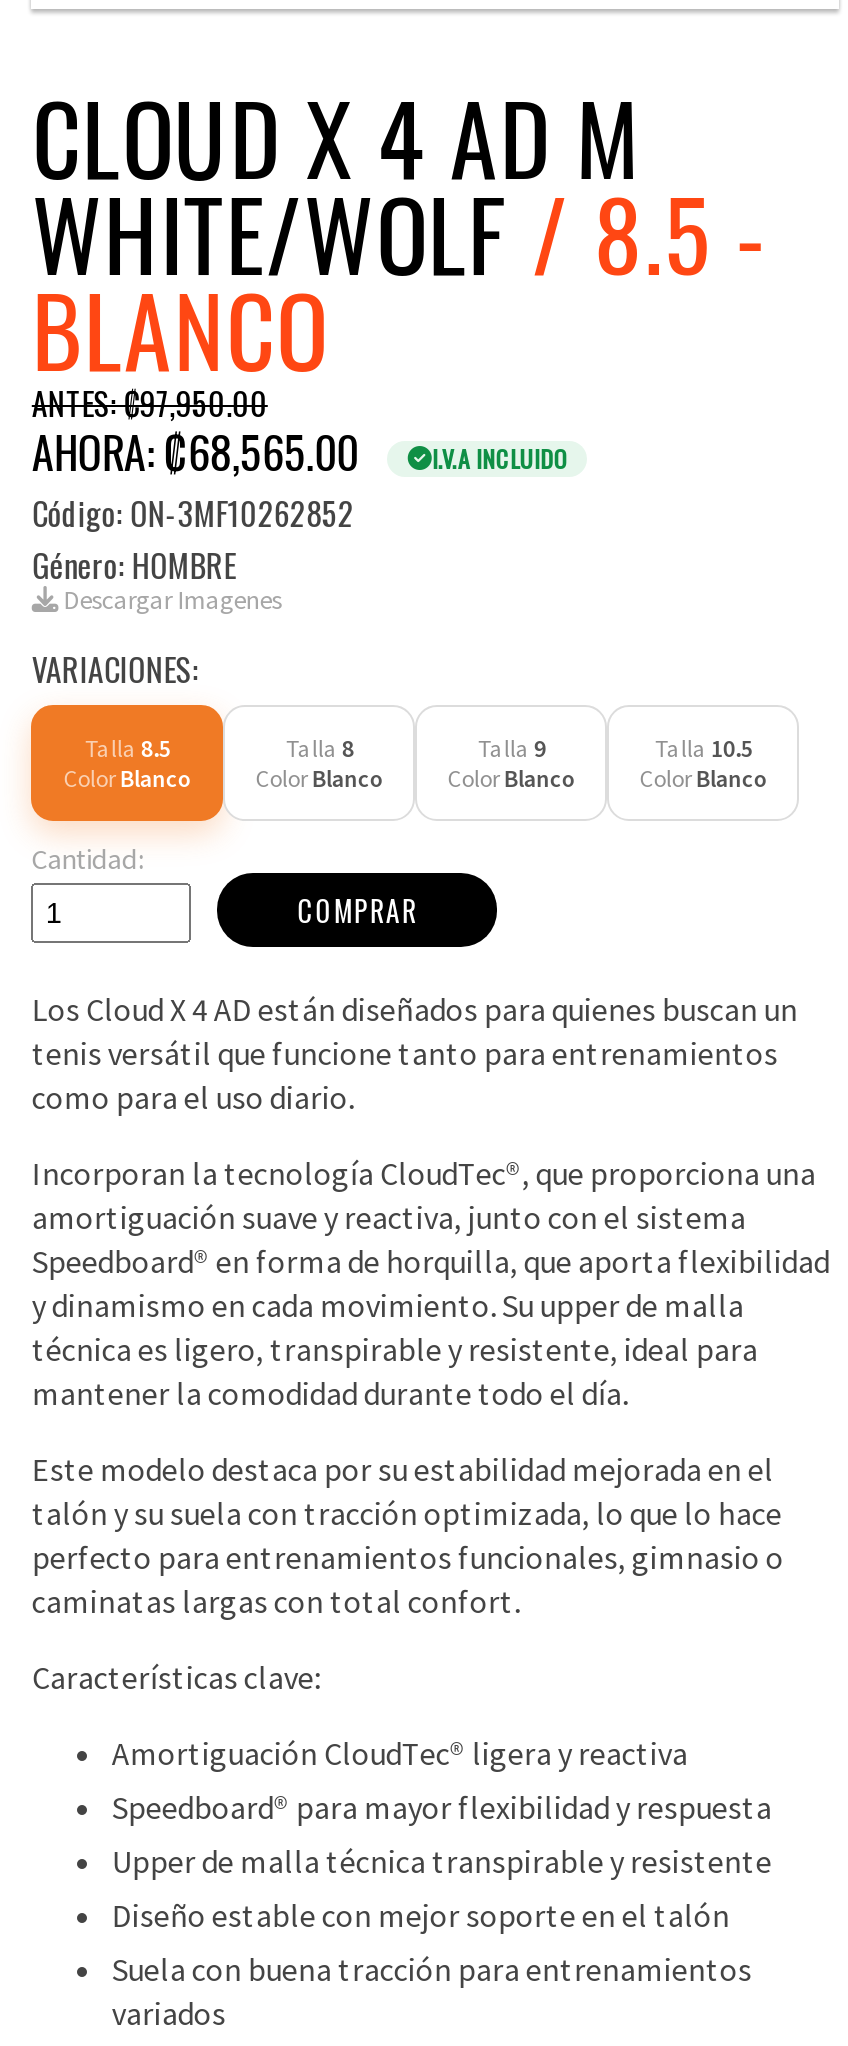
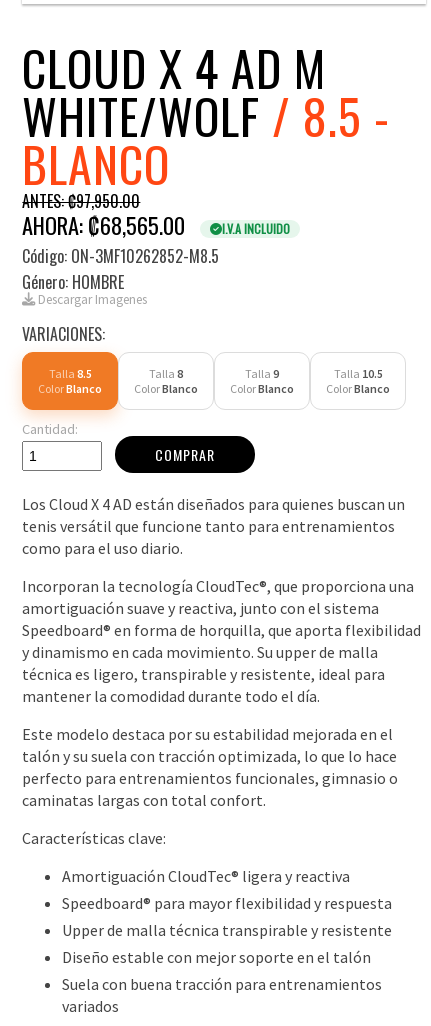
[32,488,354,536] Código: ON-3MF10262852 -> [22,244,219,268] Código: ON-3MF10262852-M8.5

